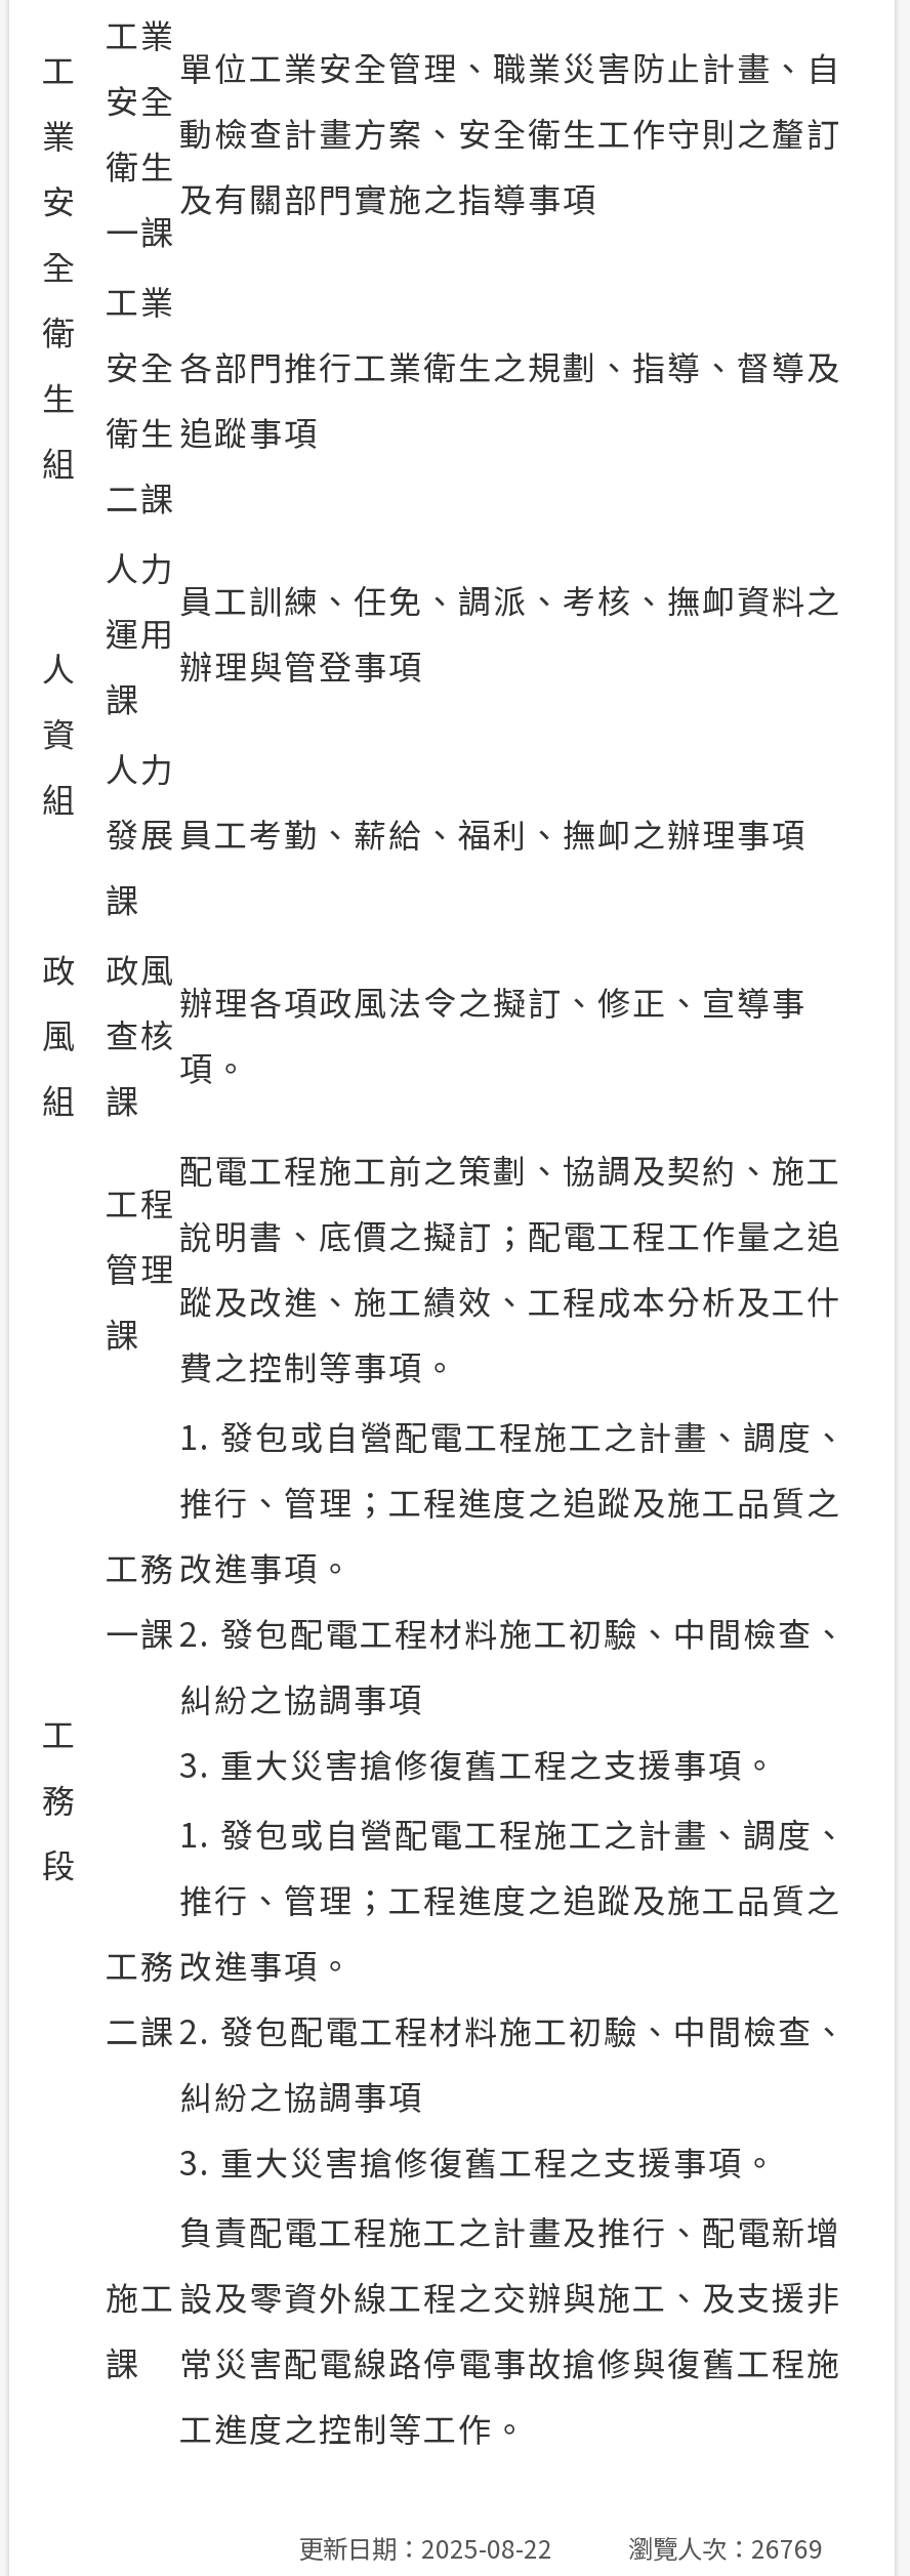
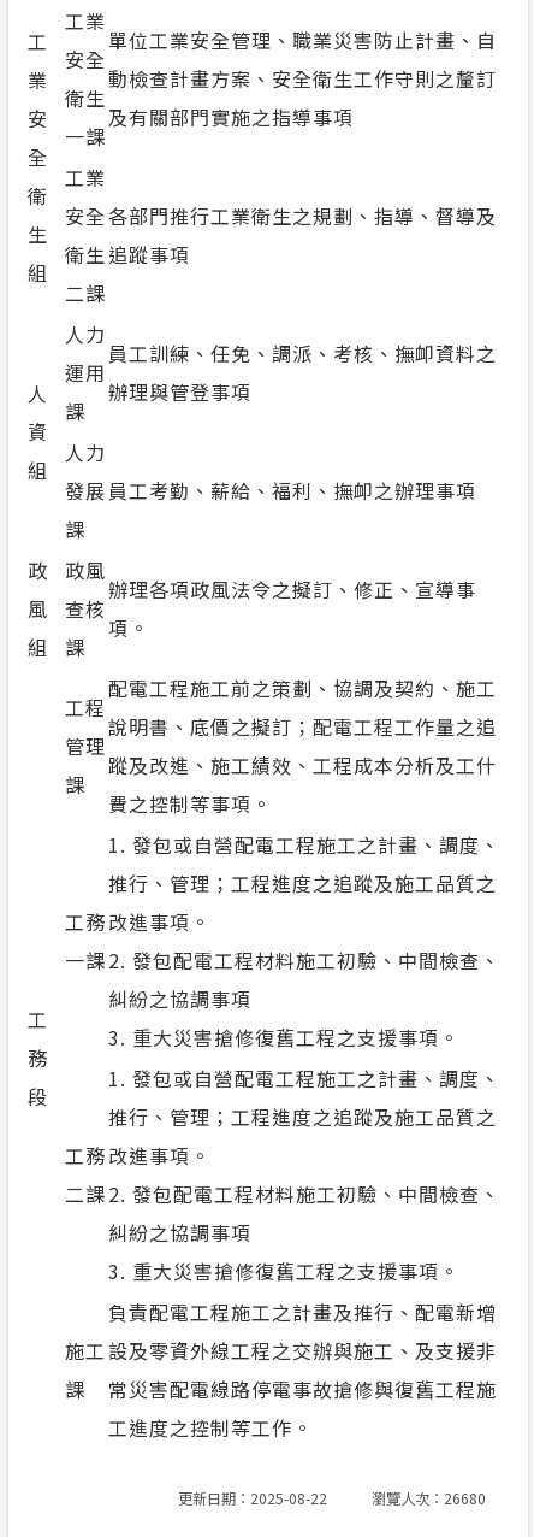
[628,2531,823,2568] 瀏覽人次：26769 -> [372,1488,486,1510] 瀏覽人次：26680

